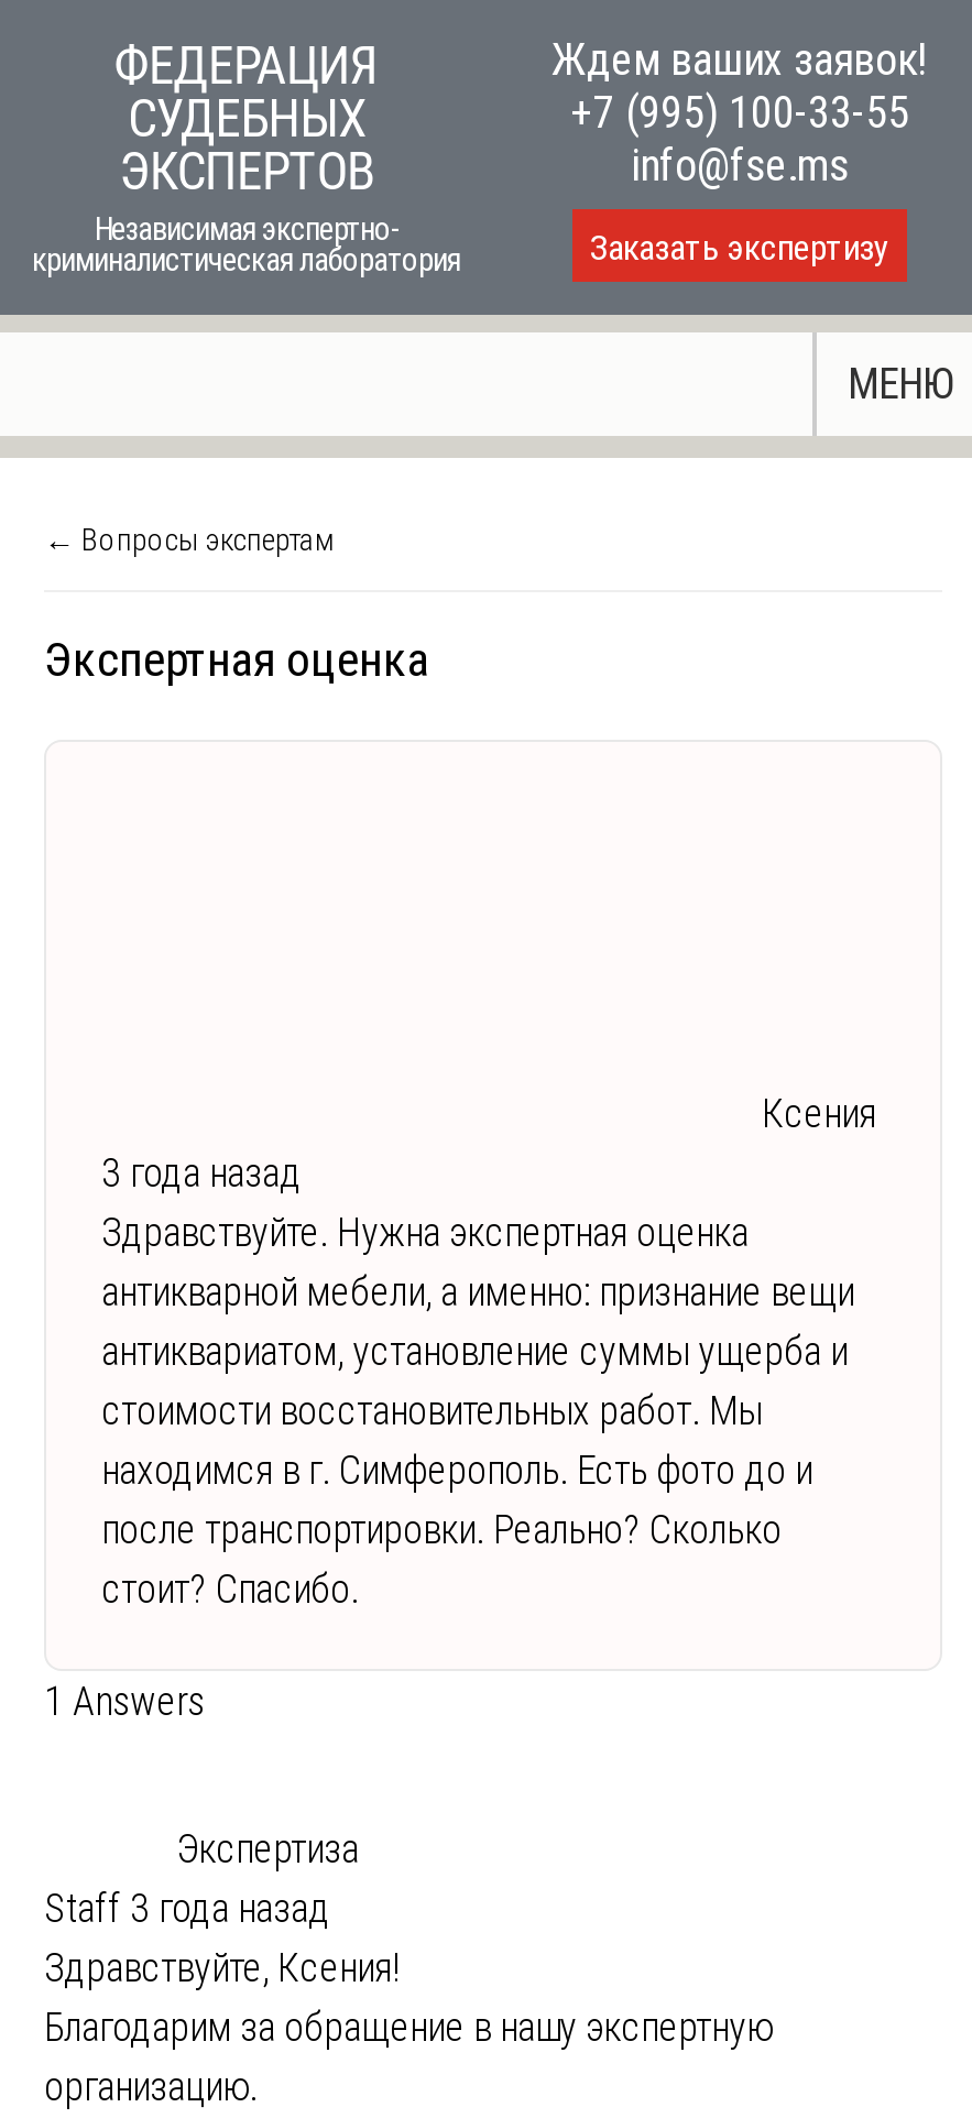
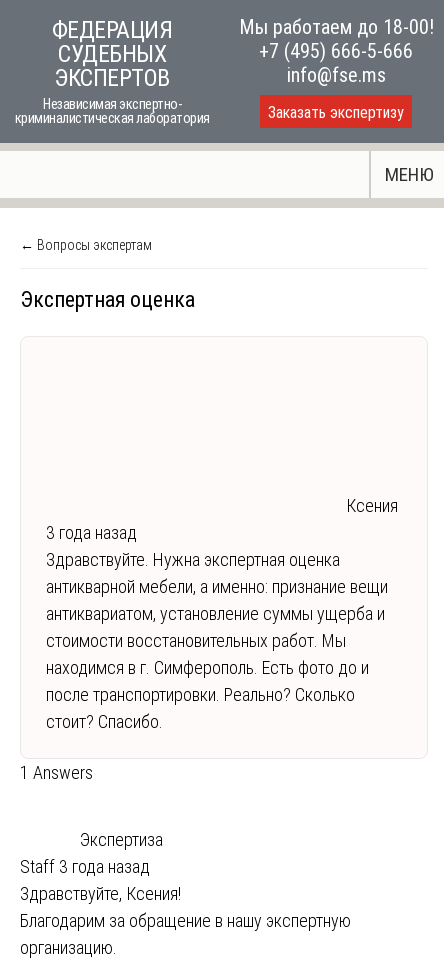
[551,33,928,139] Ждем ваших заявок! | +7 (995) 100-33-55 -> [238,15,433,63] Мы работаем до 18-00! | +7 (495) 666-5-666

